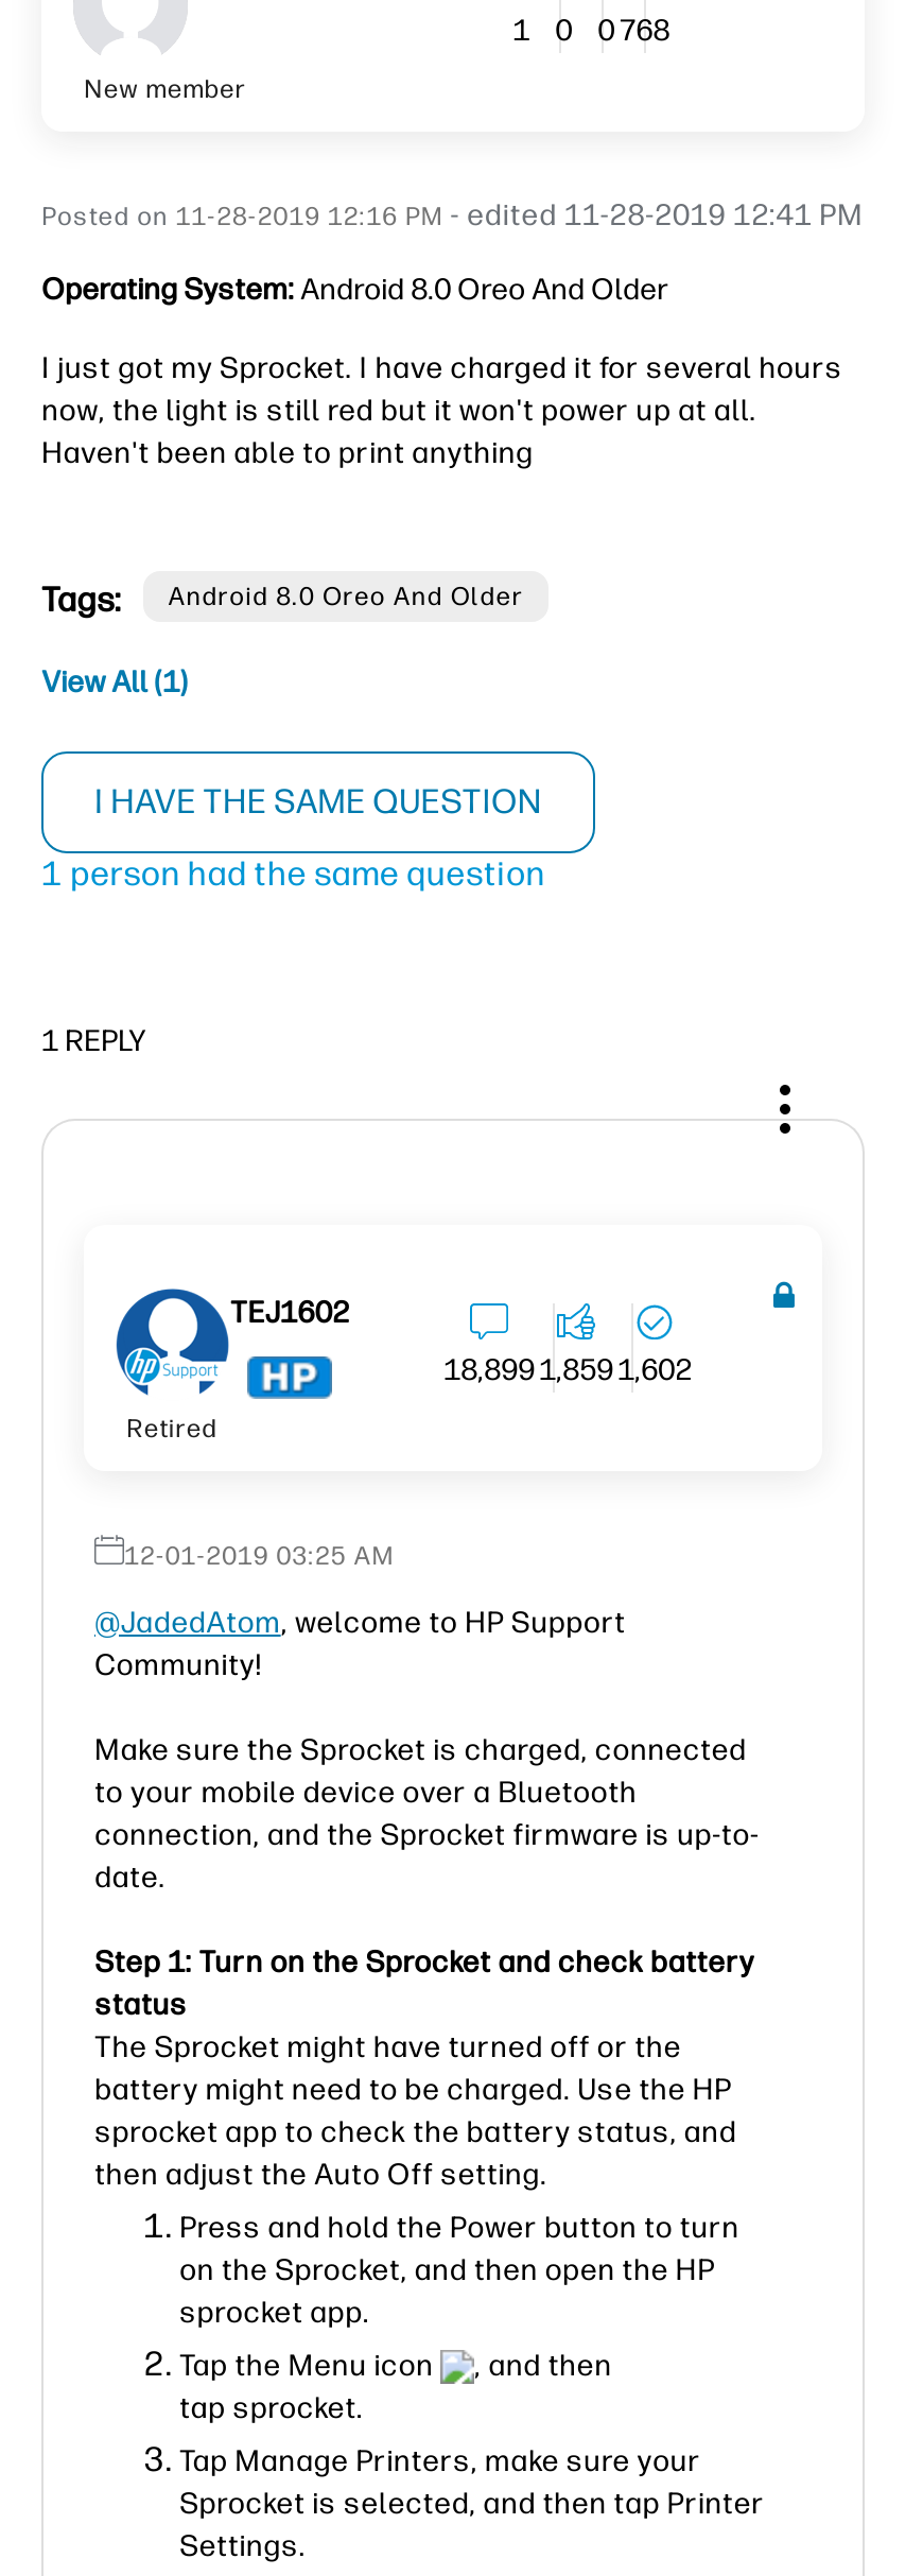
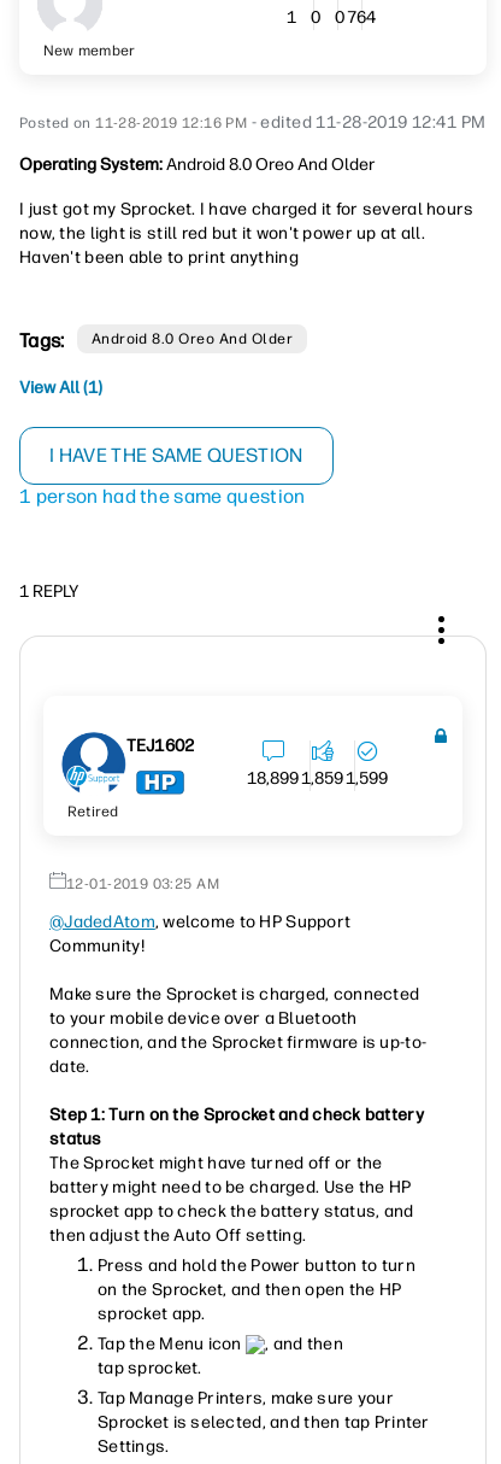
[513,12,670,49] 1 0 0 768 -> [287,7,376,28] 1 0 0 764
[443,1352,692,1388] 18,899 1,859 1,602 -> [247,768,388,789] 18,899 1,859 1,599

